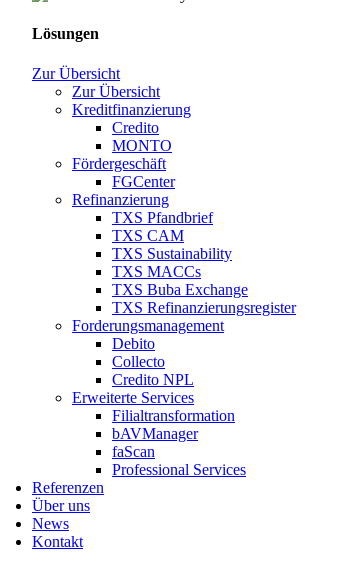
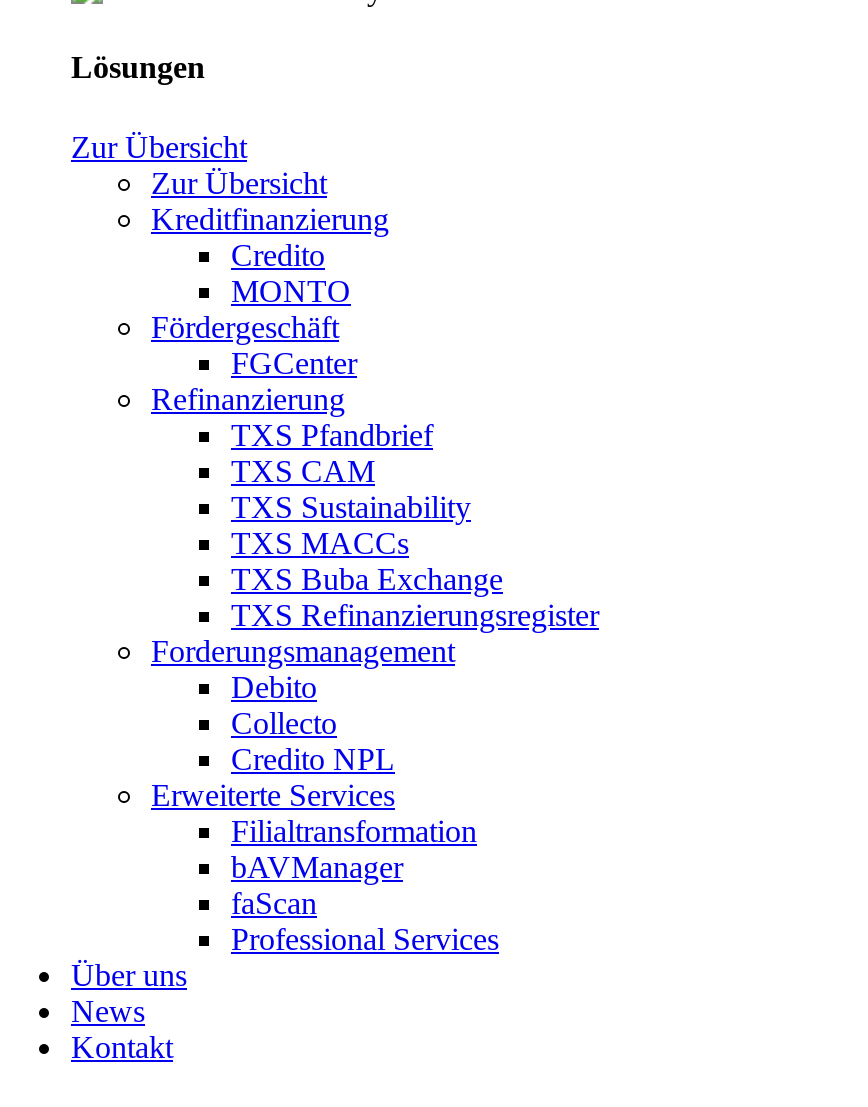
[32,478,104,495] Referenzen -> none

